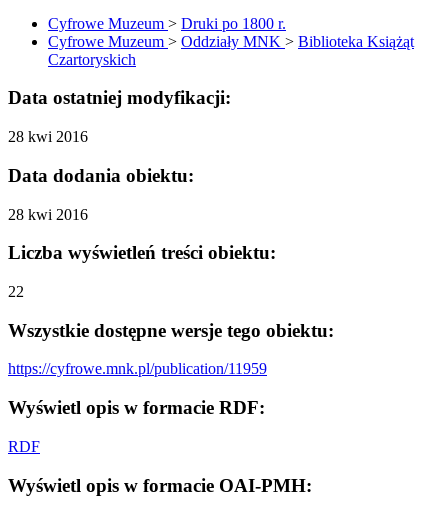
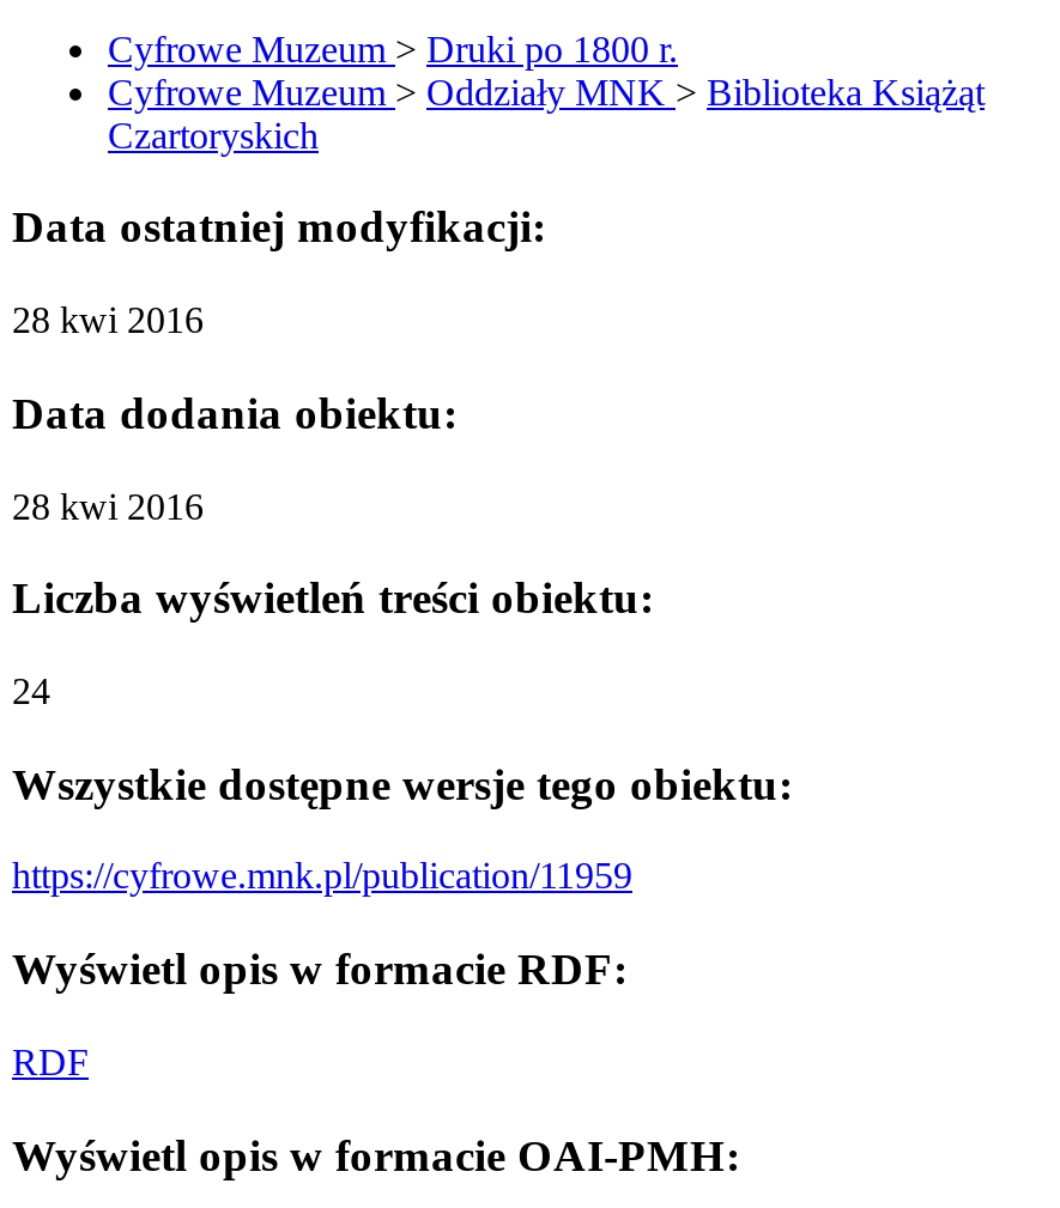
[8,283,24,300] 22 -> [12,670,50,711] 24

